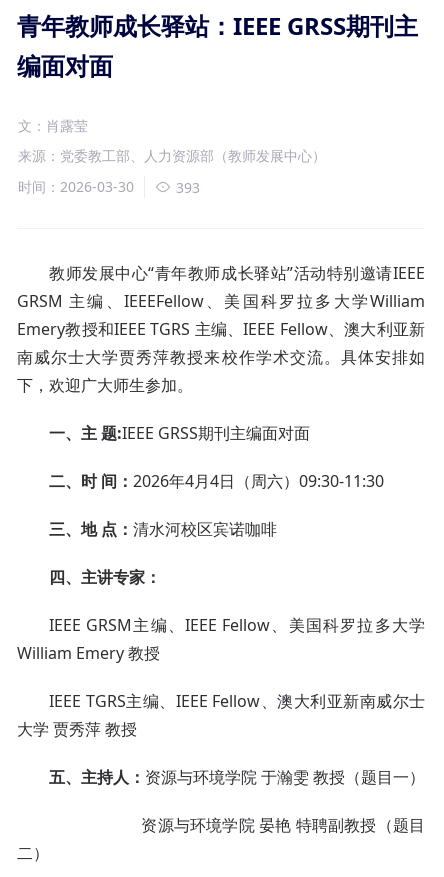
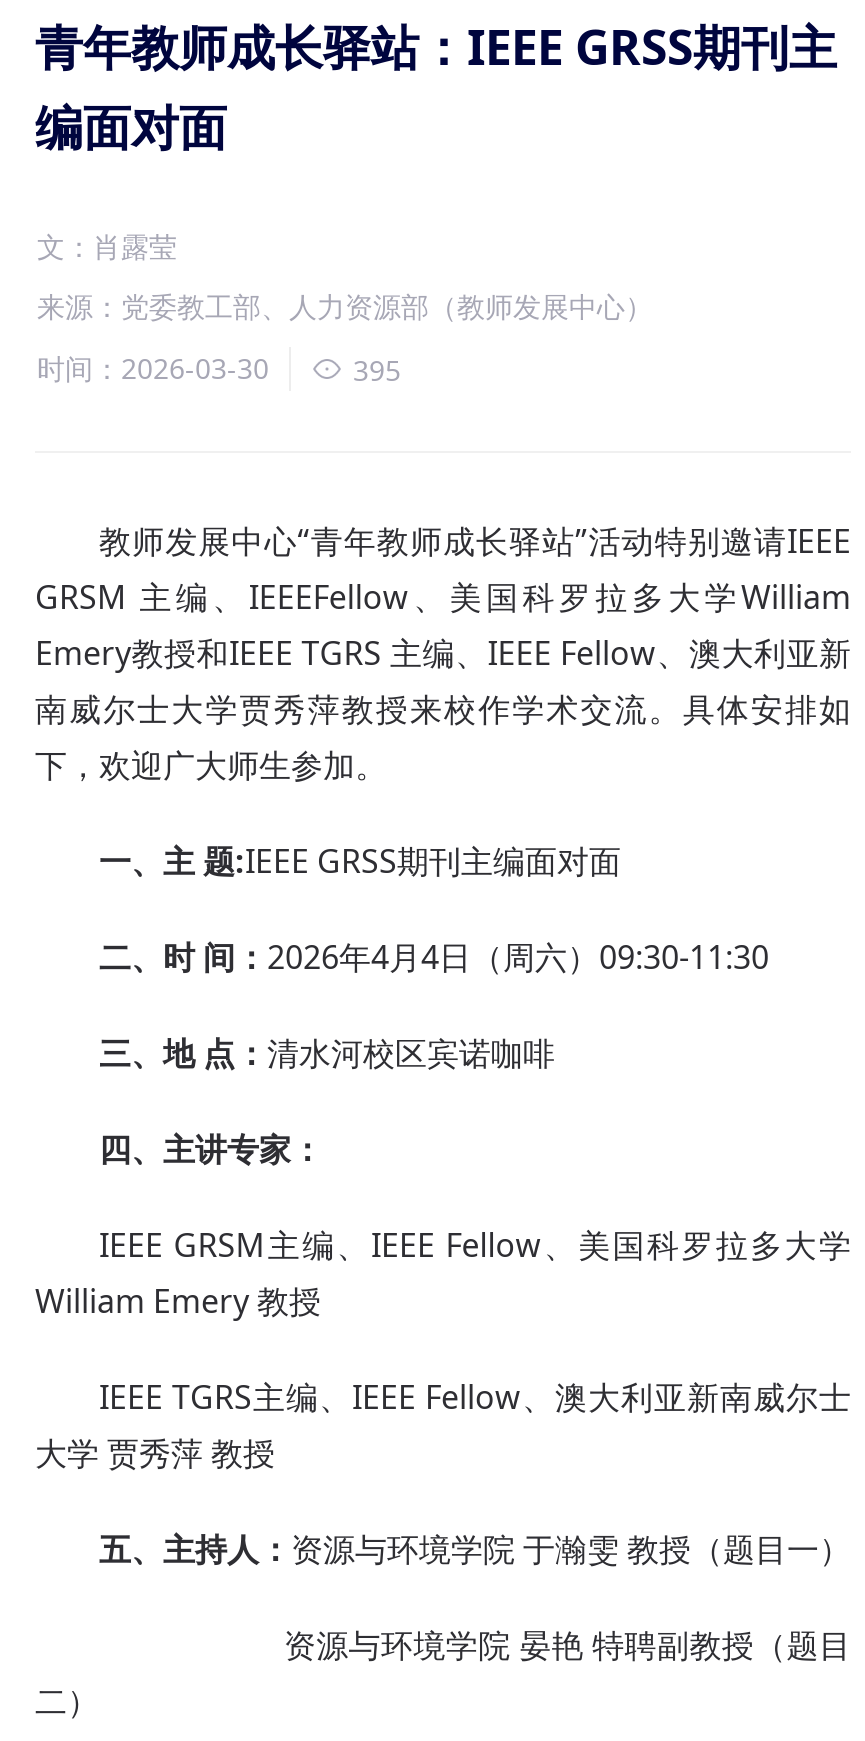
[176,178,200,197] 393 -> [353,351,401,389] 395

